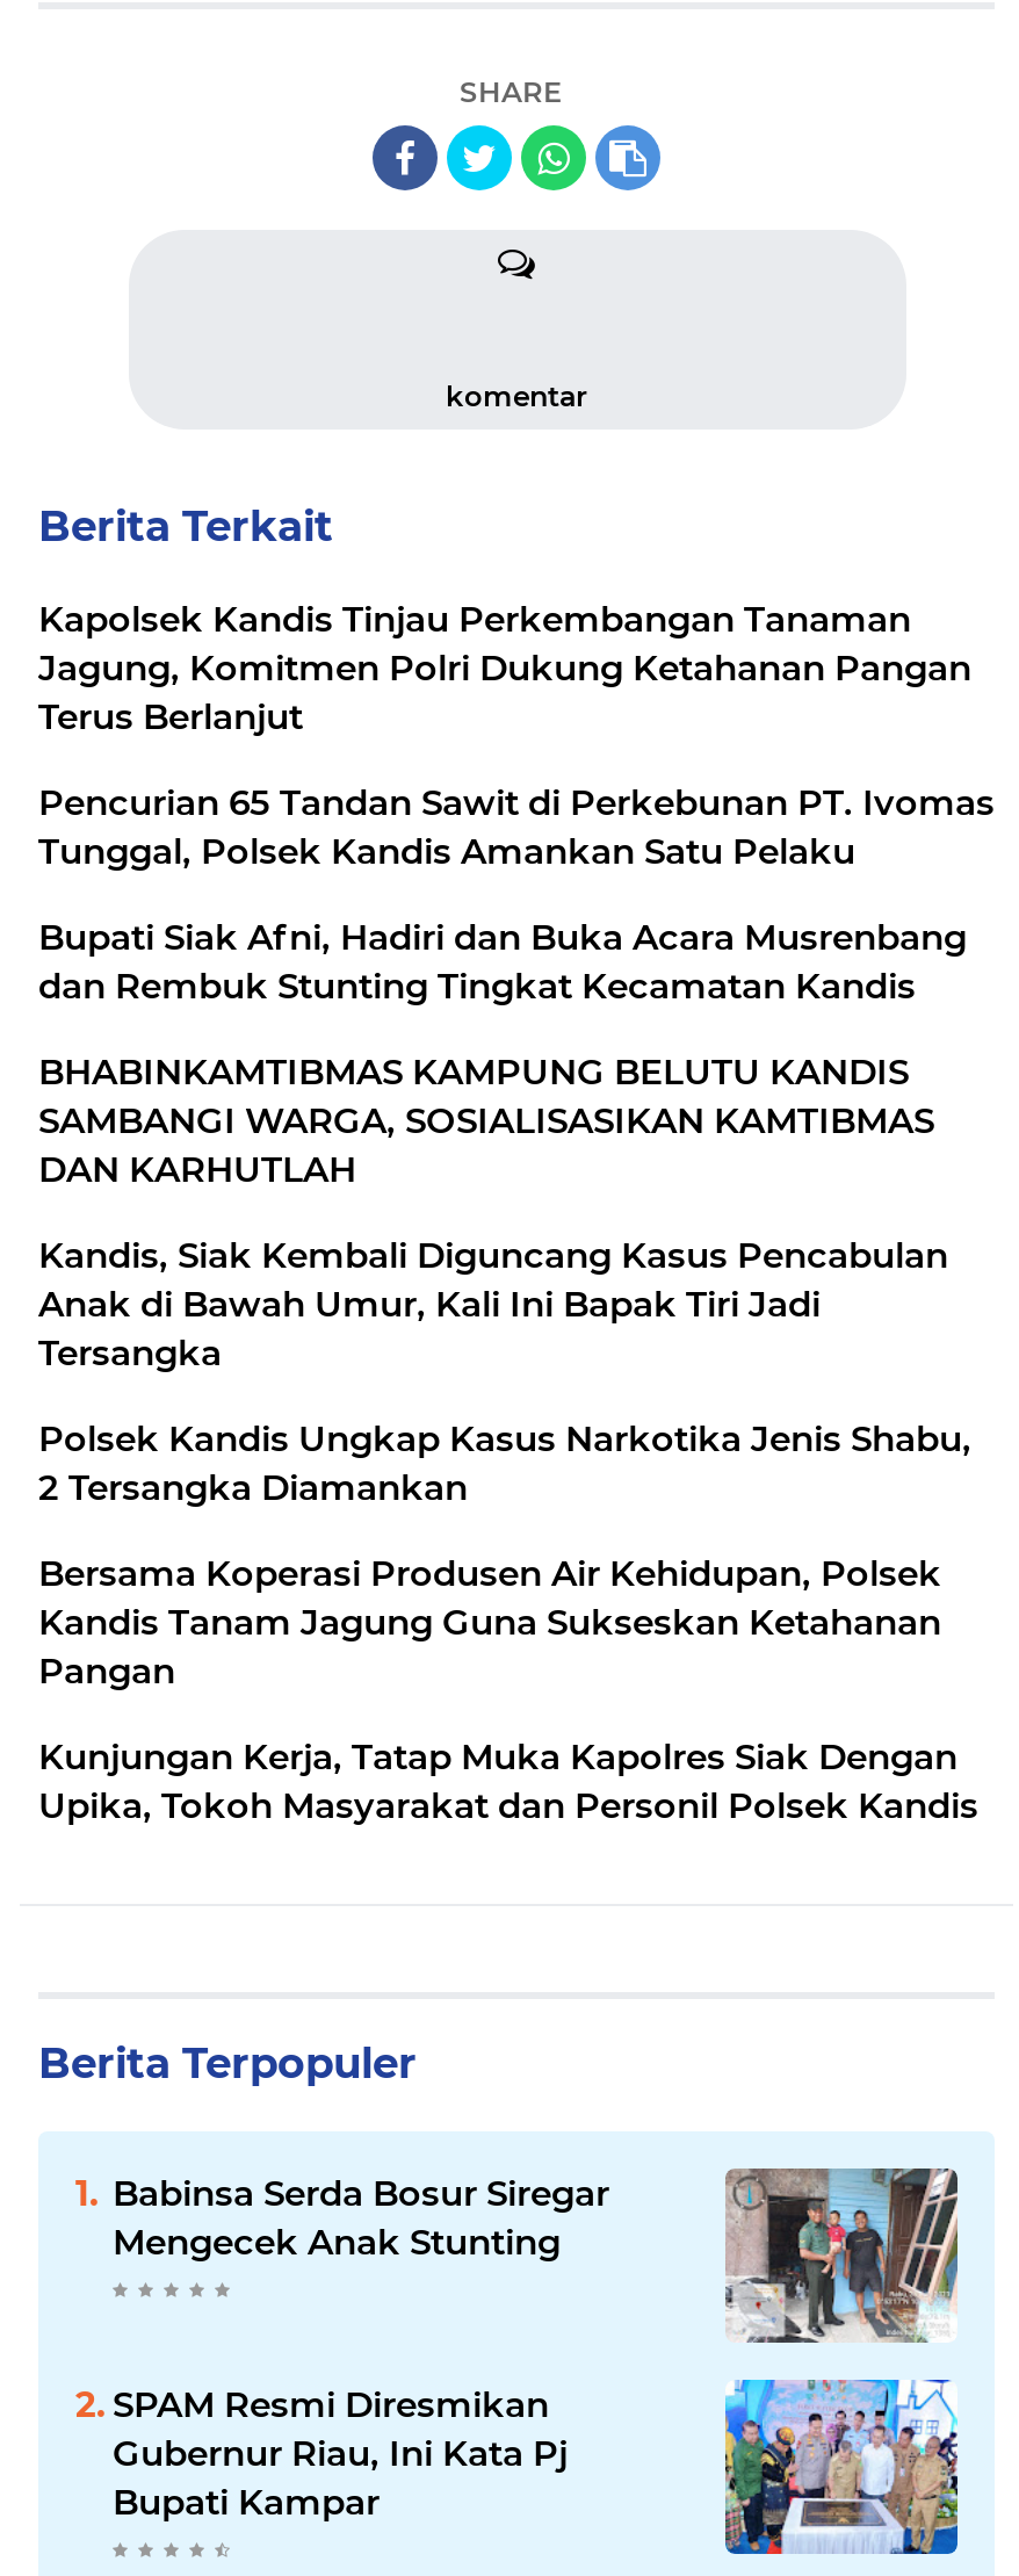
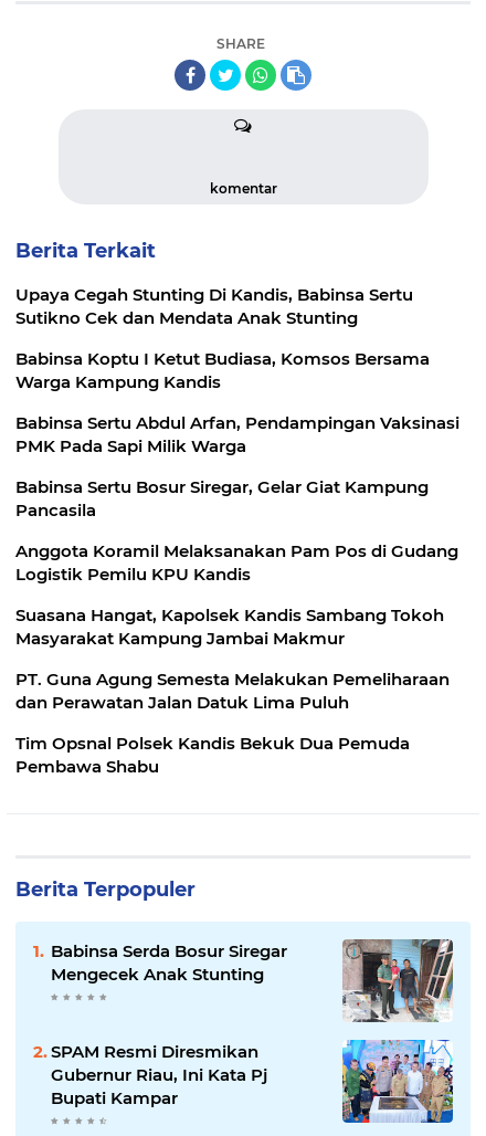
[38,597,971,738] Kapolsek Kandis Tinjau Perkembangan Tanaman | Jagung, Komitmen Polri Dukung Ketahanan Pangan | Terus Berlanjut -> [15,284,413,328] Upaya Cegah Stunting Di Kandis, Babinsa Sertu | Sutikno Cek dan Mendata Anak Stunting
[38,780,995,873] Pencurian 65 Tandan Sawit di Perkebunan PT. Ivomas | Tunggal, Polsek Kandis Amankan Satu Pelaku -> [15,348,430,392] Babinsa Koptu I Ketut Budiasa, Komsos Bersama | Warga Kampung Kandis
[38,915,967,1008] Bupati Siak Afni, Hadiri dan Buka Acara Musrenbang | dan Rembuk Stunting Tingkat Kecamatan Kandis -> [15,412,459,456] Babinsa Sertu Abdul Arfan, Pendampingan Vaksinasi | PMK Pada Sapi Milik Warga
[38,1049,934,1191] BHABINKAMTIBMAS KAMPUNG BELUTU KANDIS | SAMBANGI WARGA, SOSIALISASIKAN KAMTIBMAS | DAN KARHUTLAH -> [15,476,429,520] Babinsa Sertu Bosur Siregar, Gelar Giat Kampung | Pancasila
[38,1233,948,1374] Kandis, Siak Kembali Diguncang Kasus Pencabulan | Anak di Bawah Umur, Kali Ini Bapak Tiri Jadi | Tersangka -> [15,540,458,585] Anggota Koramil Melaksanakan Pam Pos di Gudang | Logistik Pemilu KPU Kandis
[38,1416,971,1509] Polsek Kandis Ungkap Kasus Narkotika Jenis Shabu, | 2 Tersangka Diamankan -> [15,604,444,649] Suasana Hangat, Kapolsek Kandis Sambang Tokoh | Masyarakat Kampung Jambai Makmur
[38,1551,941,1693] Bersama Koperasi Produsen Air Kehidupan, Polsek | Kandis Tanam Jagung Guna Sukseskan Ketahanan | Pangan -> [15,669,450,713] PT. Guna Agung Semesta Melakukan Pemeliharaan | dan Perawatan Jalan Datuk Lima Puluh
[38,1734,978,1827] Kunjungan Kerja, Tatap Muka Kapolres Siak Dengan | Upika, Tokoh Masyarakat dan Personil Polsek Kandis -> [15,733,410,777] Tim Opsnal Polsek Kandis Bekuk Dua Pemuda | Pembawa Shabu

